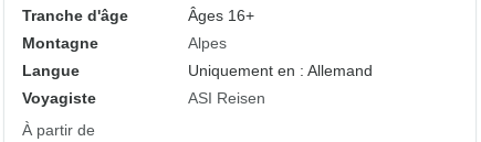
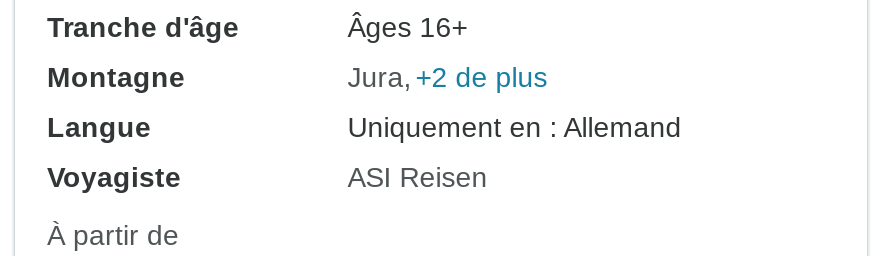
[188,34,227,52] Alpes -> [347,60,547,92] Jura +2 de plus

